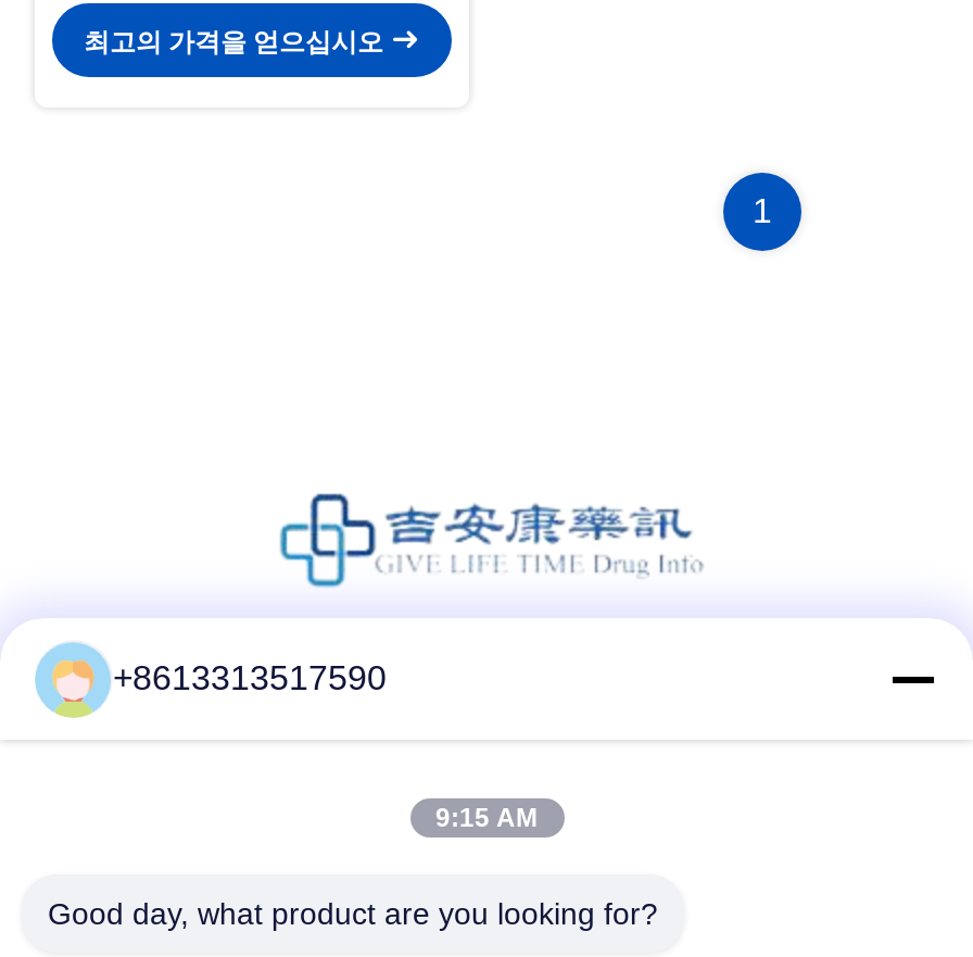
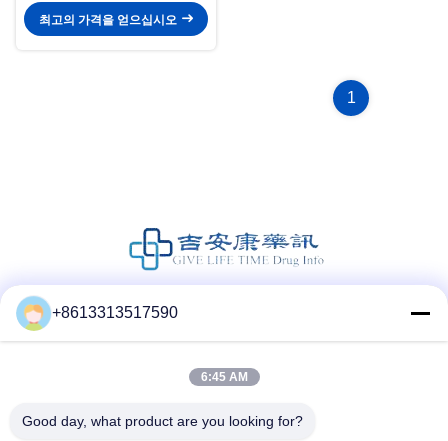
[435,803,538,833] 9:15 AM -> [200,370,247,384] 6:45 AM

